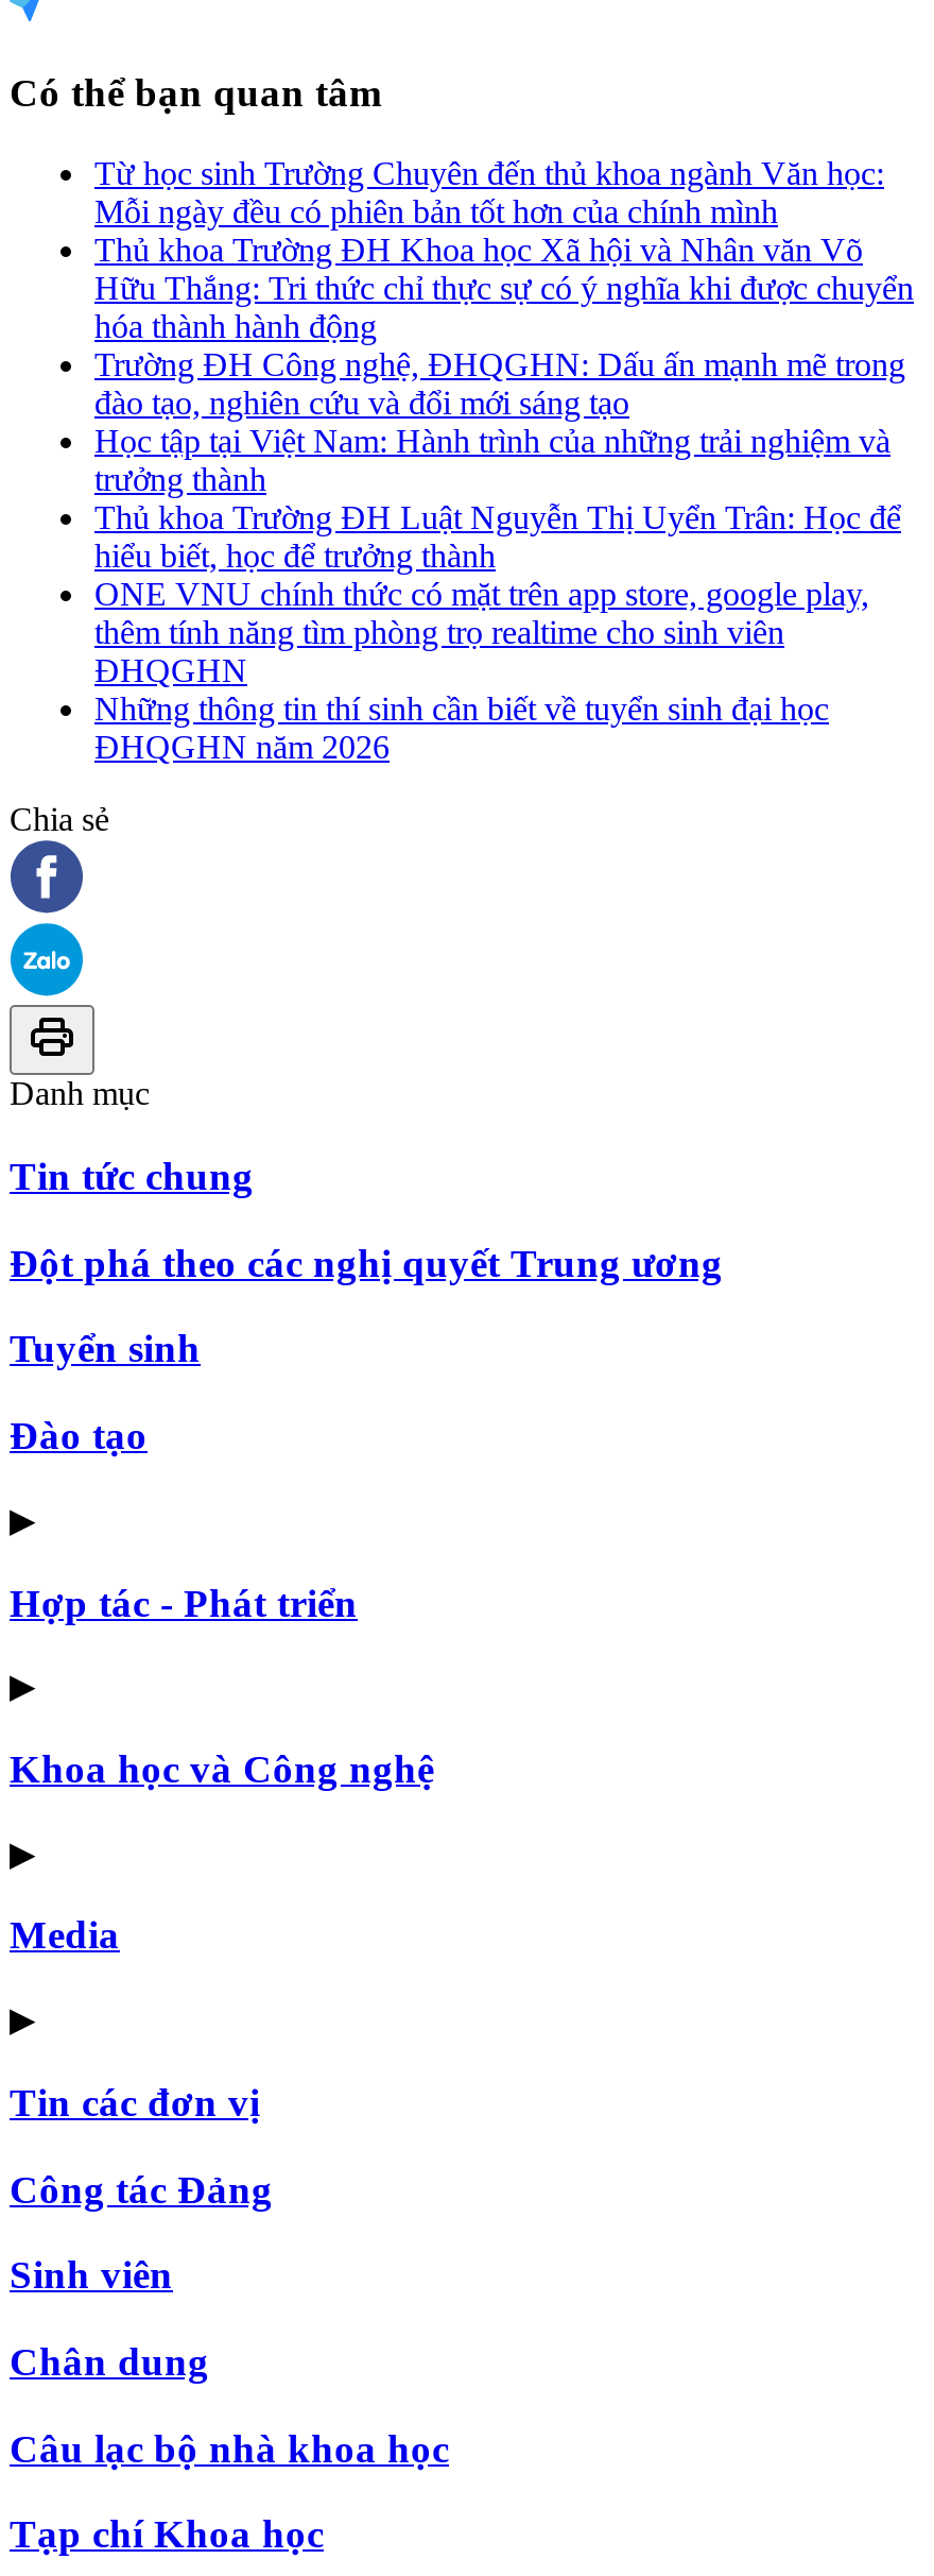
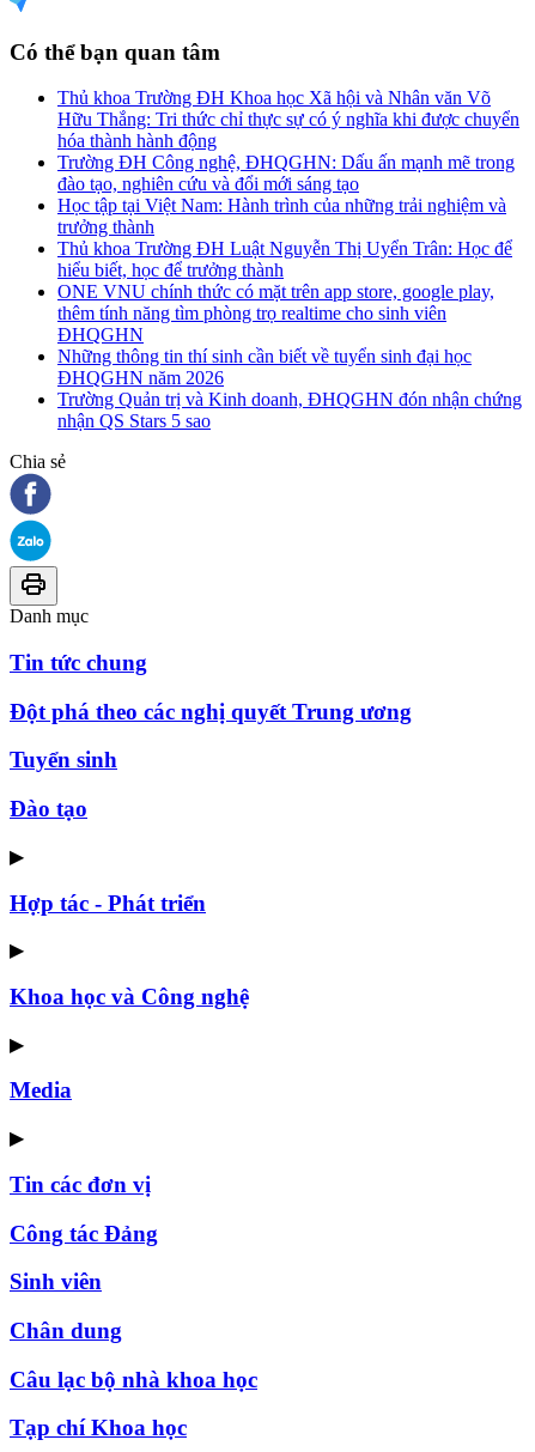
[94,156,884,230] Từ học sinh Trường Chuyên đến thủ khoa ngành Văn học: | Mỗi ngày đều có phiên bản tốt hơn của chính mình -> none
moved [94,232,914,765] -> [57,88,519,388]: Thủ khoa Trường ĐH Khoa học Xã hội và Nhân văn Võ | Hữu Thắng: Tri thức chỉ thực sự có ý nghĩa khi được chuyển | hóa thành hành động | ... | Những thông tin thí sinh cần biết về tuyển sinh đại học | ĐHQGHN năm 2026
none -> [57,389,522,431] Trường Quản trị và Kinh doanh, ĐHQGHN đón nhận chứng | nhận QS Stars 5 sao

